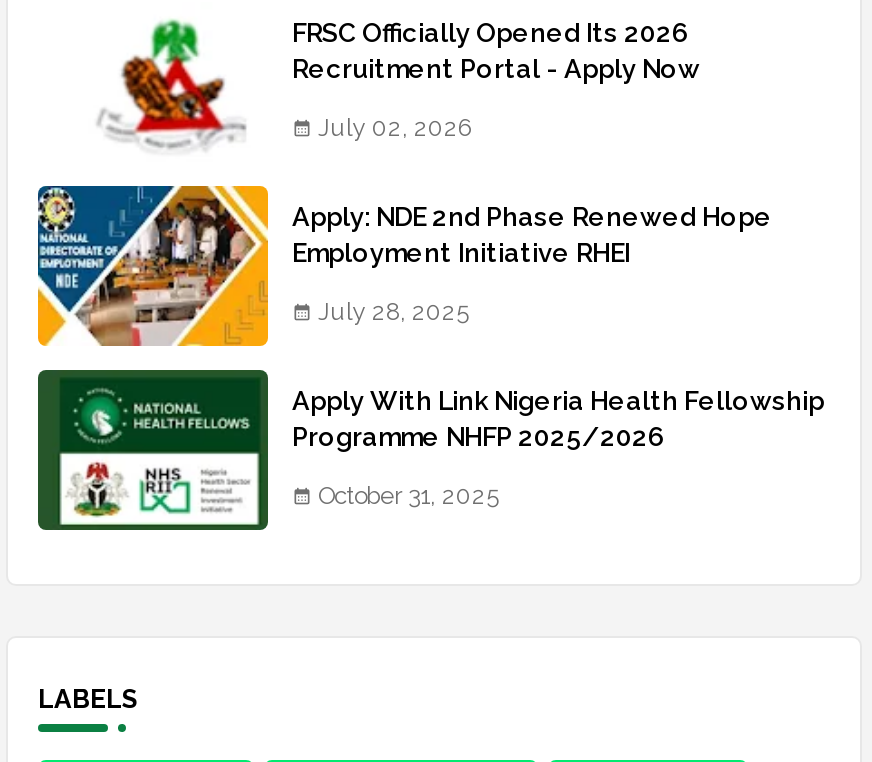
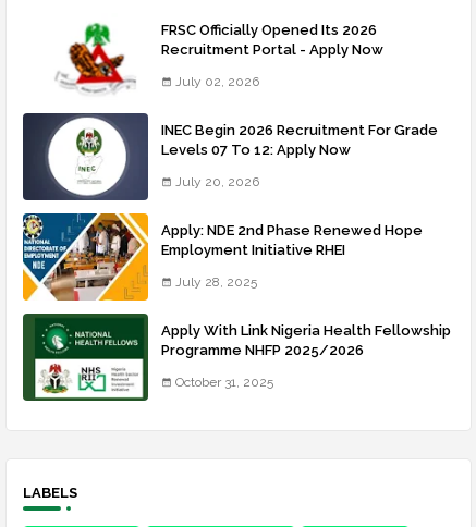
none -> [22,112,438,201] [image] | INEC Begin 2026 Recruitment For Grade | Levels 07 To 12: Apply Now | July 20, 2026

